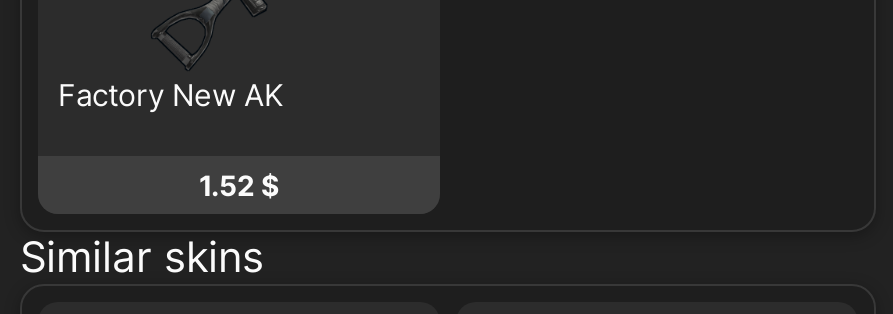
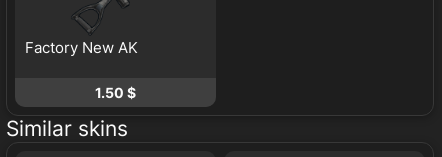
[199,168,279,202] 1.52 $ -> [95,84,136,101] 1.50 $

